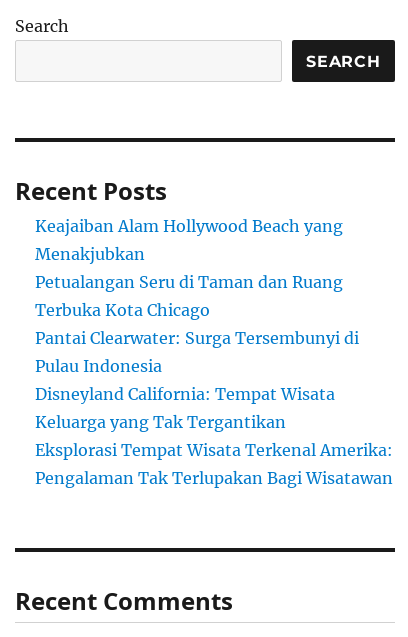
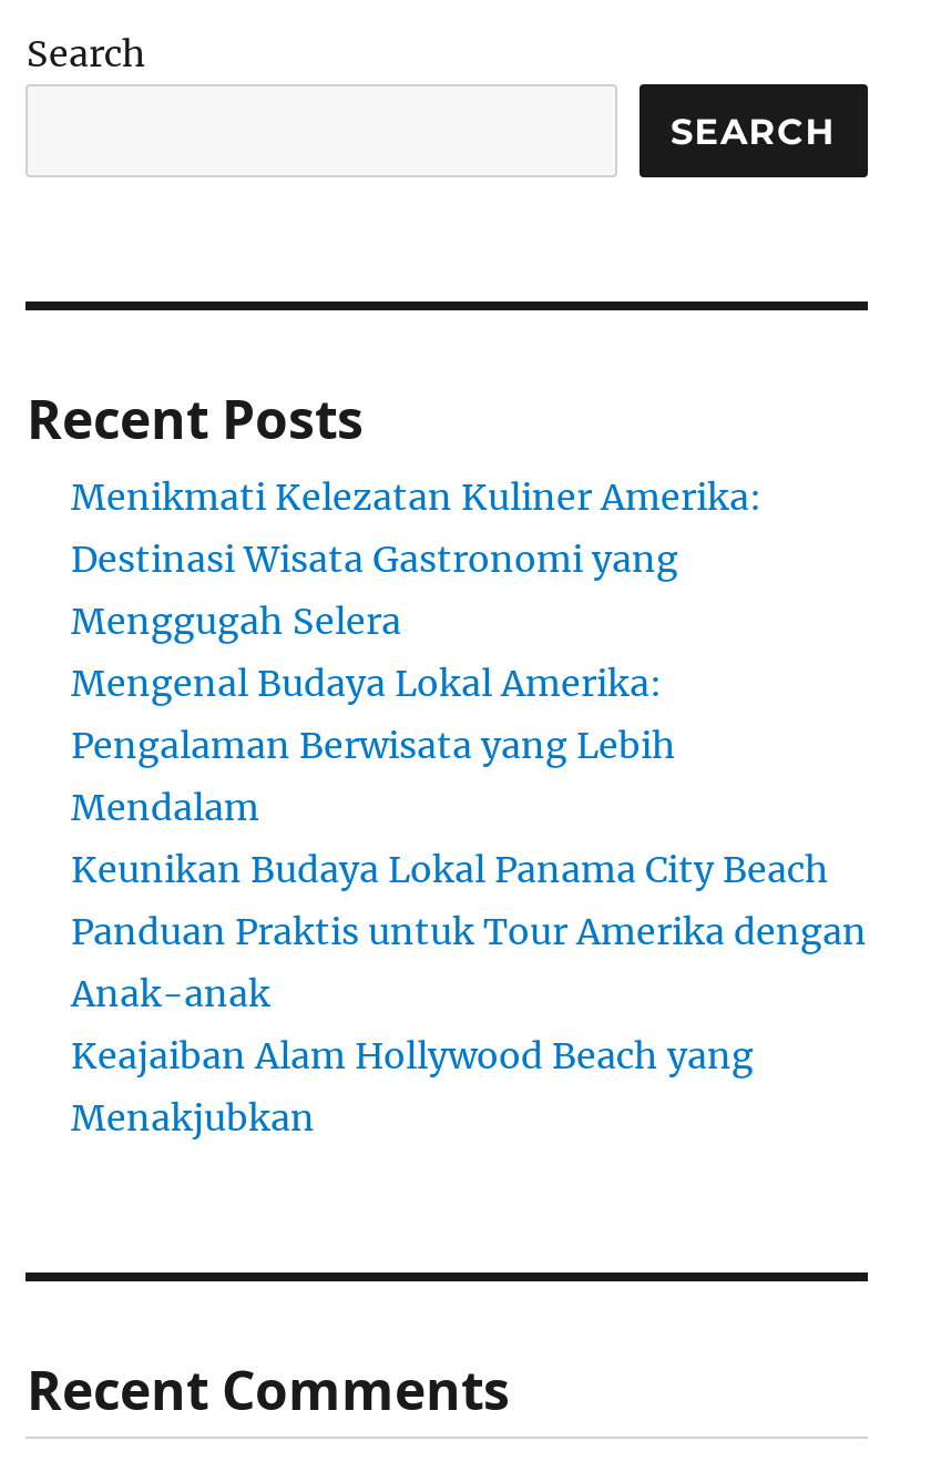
none -> [71,475,867,1016] Menikmati Kelezatan Kuliner Amerika: | Destinasi Wisata Gastronomi yang | Menggugah Selera | Mengenal Budaya Lokal Amerika: | Pengalaman Berwisata yang Lebih | Mendalam | Keunikan Budaya Lokal Panama City Beach | Panduan Praktis untuk Tour Amerika dengan | Anak-anak
moved [35,216,343,264] -> [71,1033,754,1140]: Keajaiban Alam Hollywood Beach yang | Menakjubkan
[35,272,393,488] Petualangan Seru di Taman dan Ruang | Terbuka Kota Chicago | Pantai Clearwater: Surga Tersembunyi di | Pulau Indonesia | Disneyland California: Tempat Wisata | Keluarga yang Tak Tergantikan | Eksplorasi Tempat Wisata Terkenal Amerika: | Pengalaman Tak Terlupakan Bagi Wisatawan -> none

